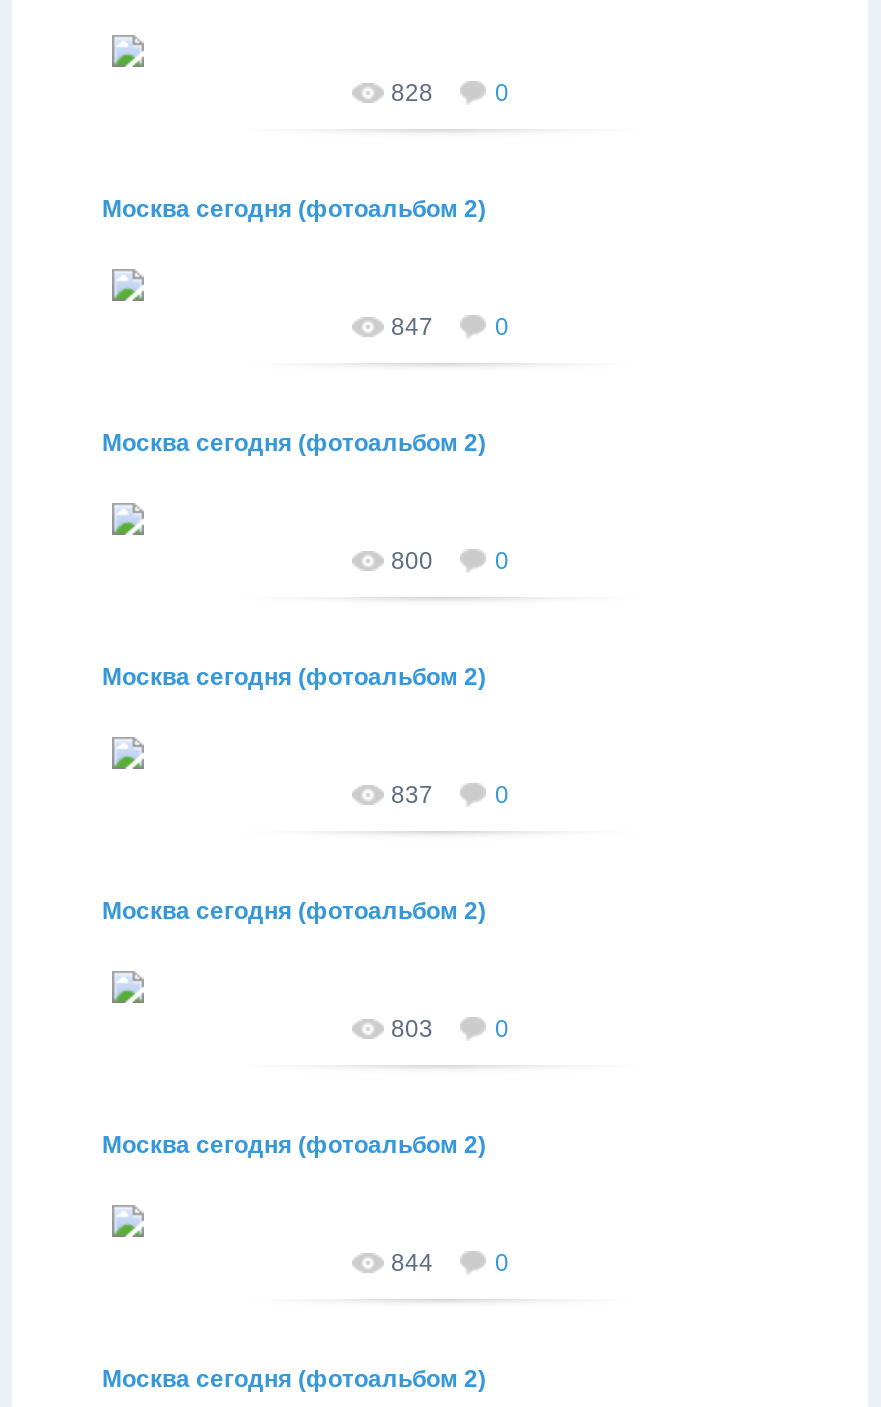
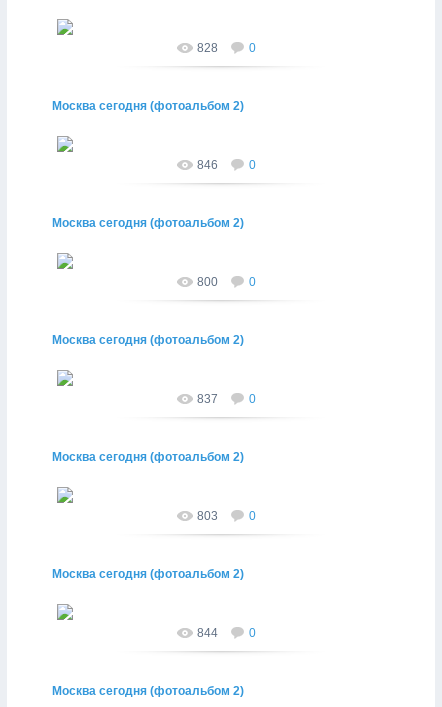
[391,313,433,341] 847 -> [196,158,217,172] 846

